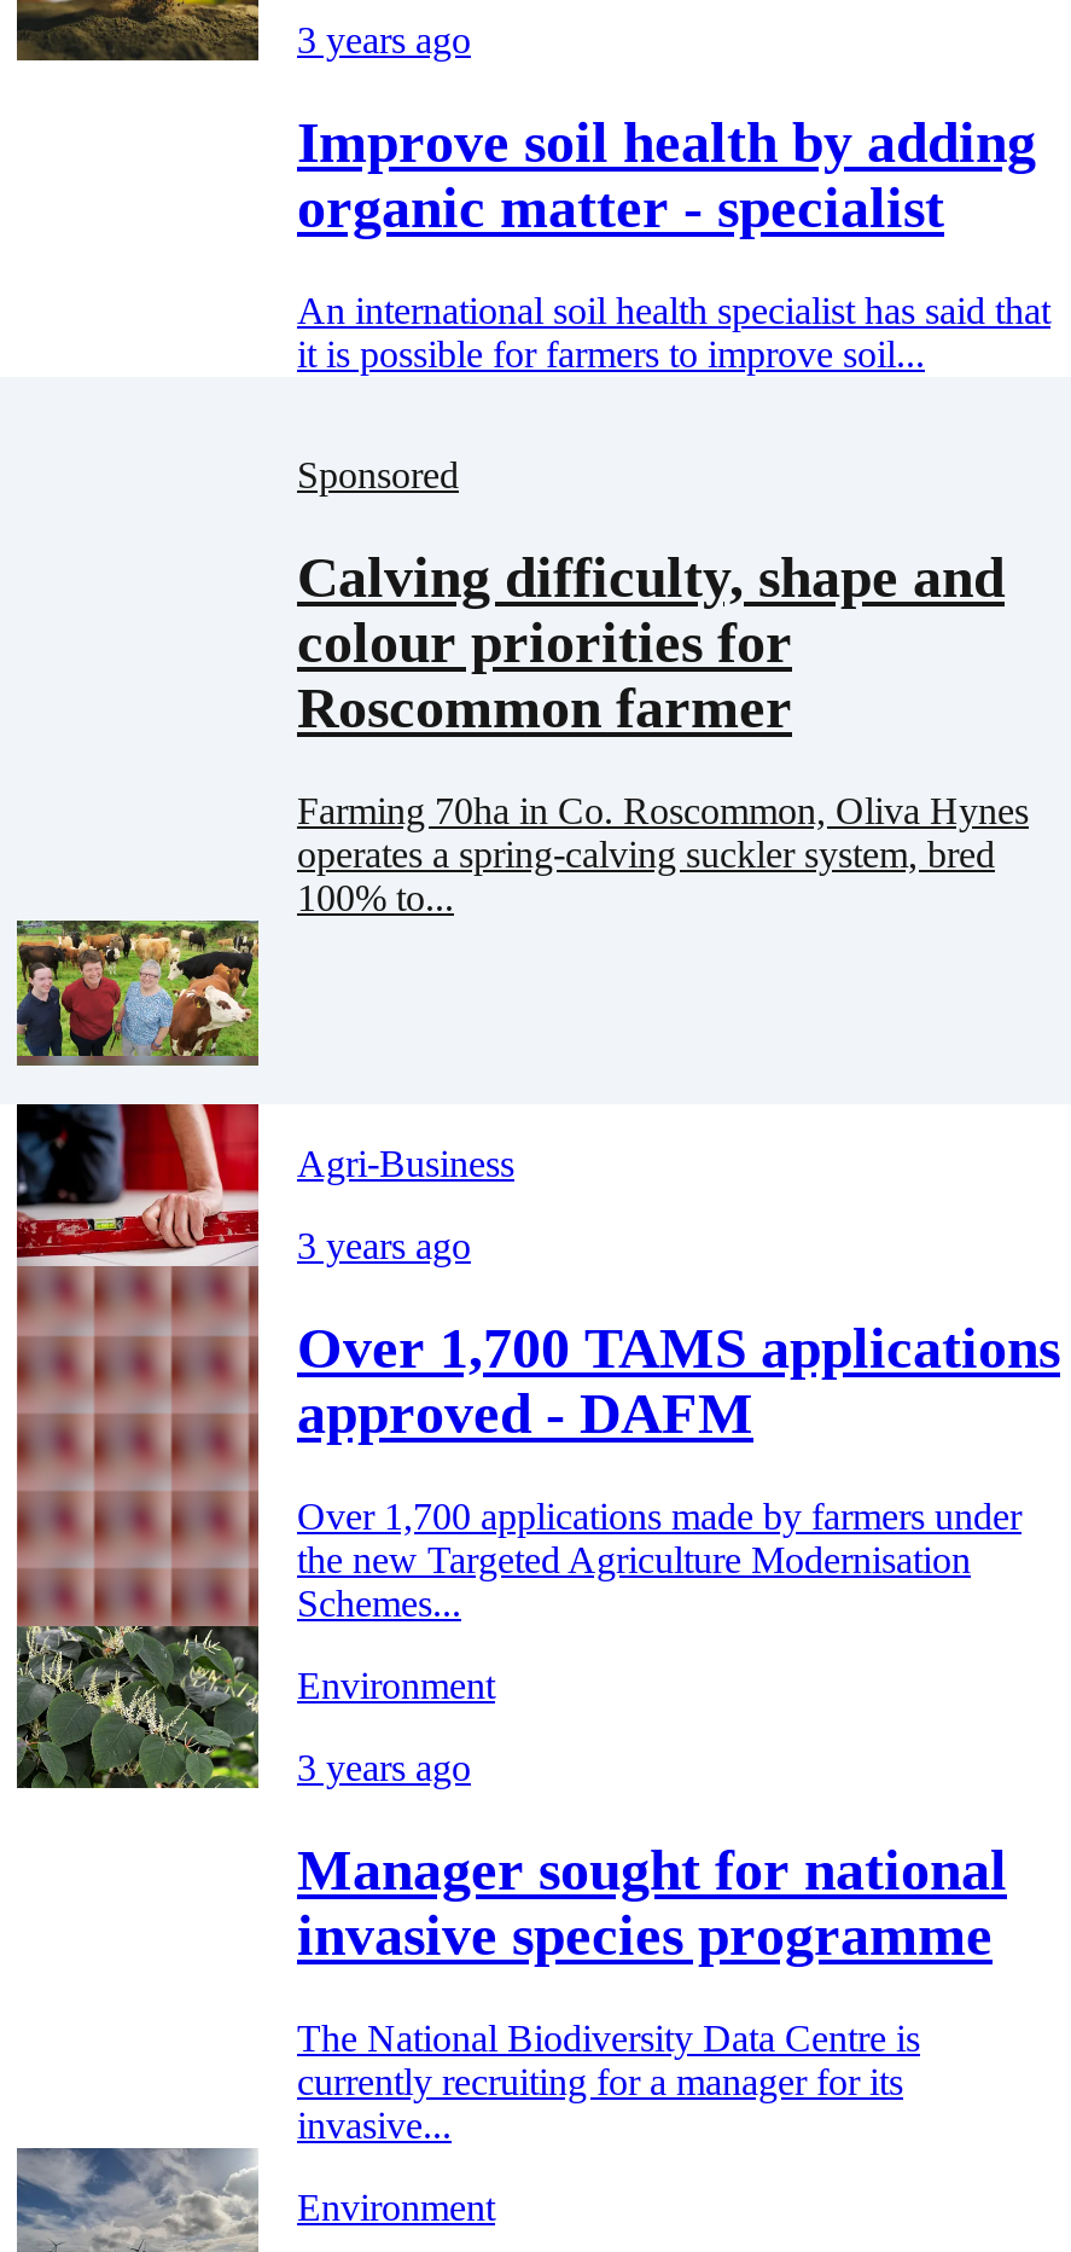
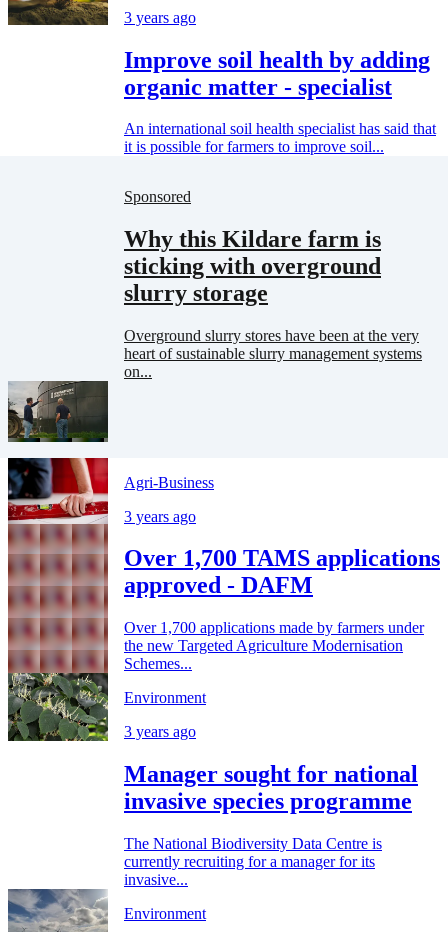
[297,547,1005,740] Calving difficulty, shape and | colour priorities for | Roscommon farmer -> [124,226,381,306] Why this Kildare farm is | sticking with overground | slurry storage
[14,791,1029,1068] [image] | Farming 70ha in Co. Roscommon, Oliva Hynes | operates a spring-calving suckler system, bred | 100% to... -> [7,327,422,443] [image] | Overground slurry stores have been at the very | heart of sustainable slurry management systems | on...

